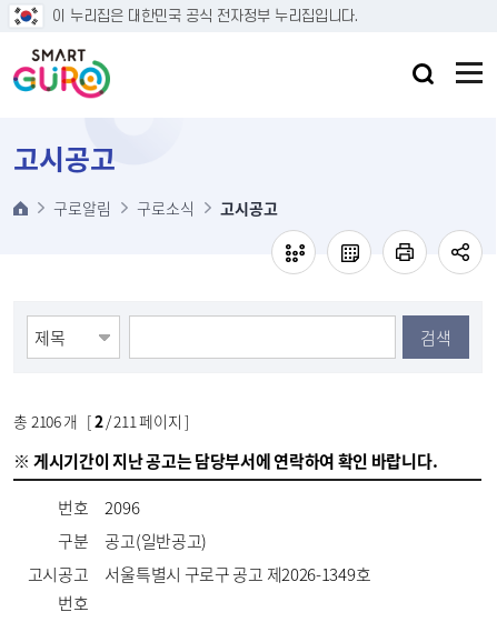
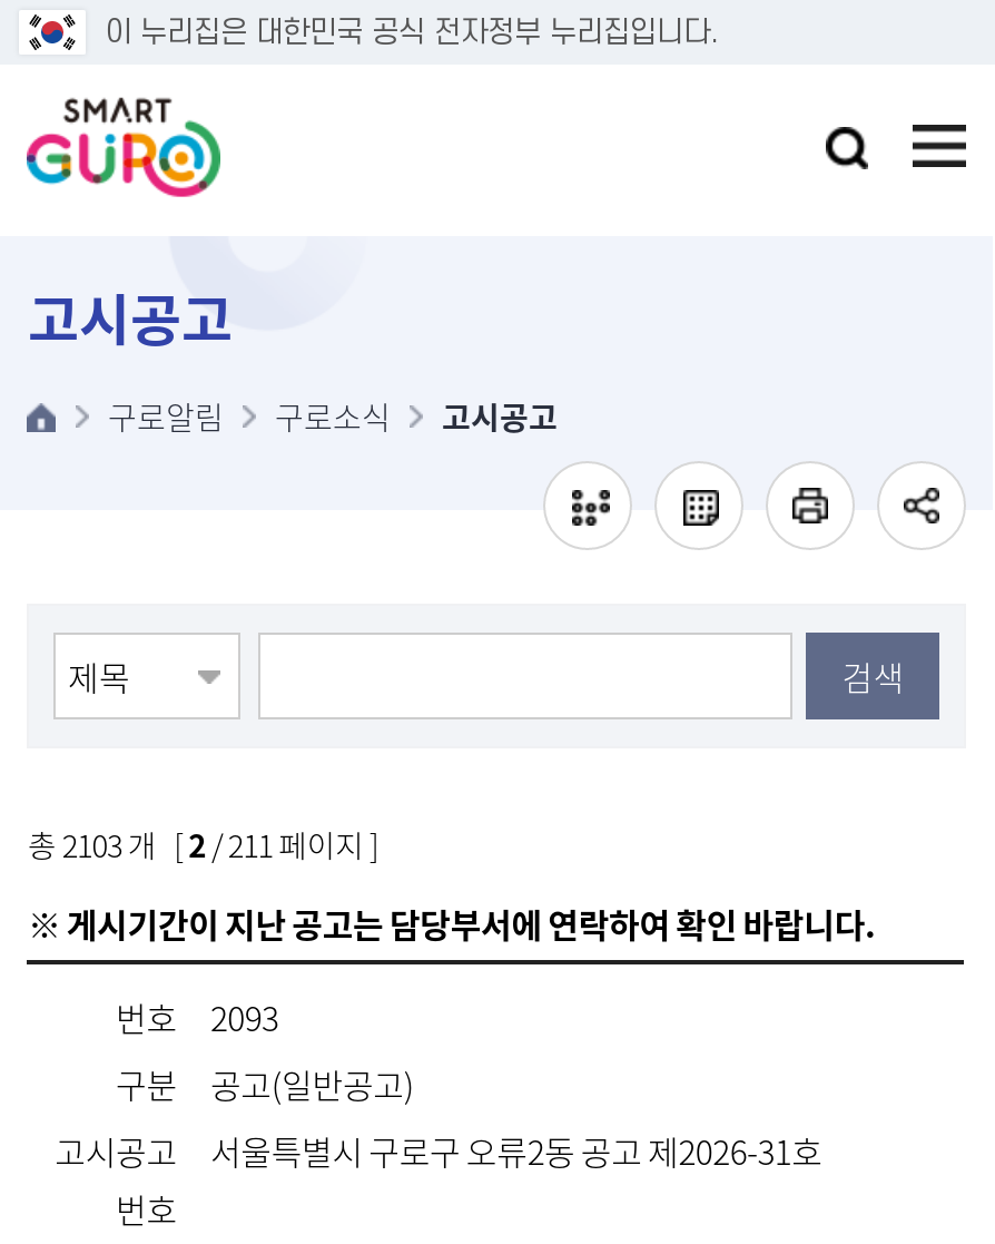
[14,410,189,432] 총 2106 개 [2 / 211 페이지 ] -> [28,822,378,866] 총 2103 개 [2 / 211 페이지 ]
[58,495,139,520] 번호 2096 -> [116,993,279,1042] 번호 2093
[105,562,370,586] 서울특별시 구로구 공고 제2026-1349호 -> [210,1127,822,1176] 서울특별시 구로구 오류2동 공고 제2026-31호

